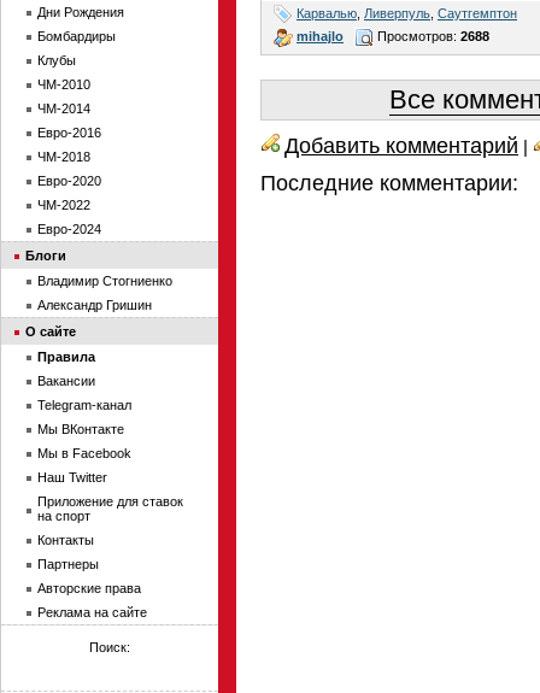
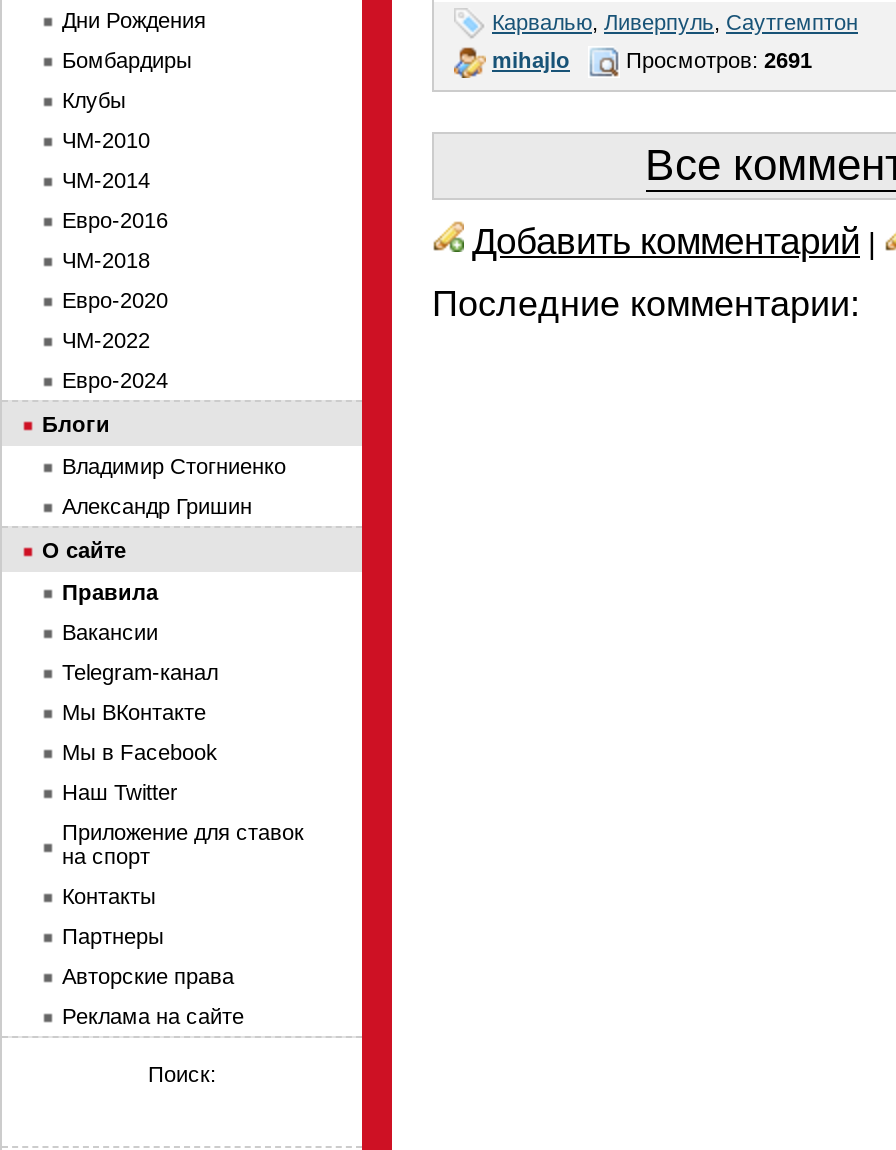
[374,29,489,43] Просмотров: 2688 -> [620,48,812,72] Просмотров: 2691

